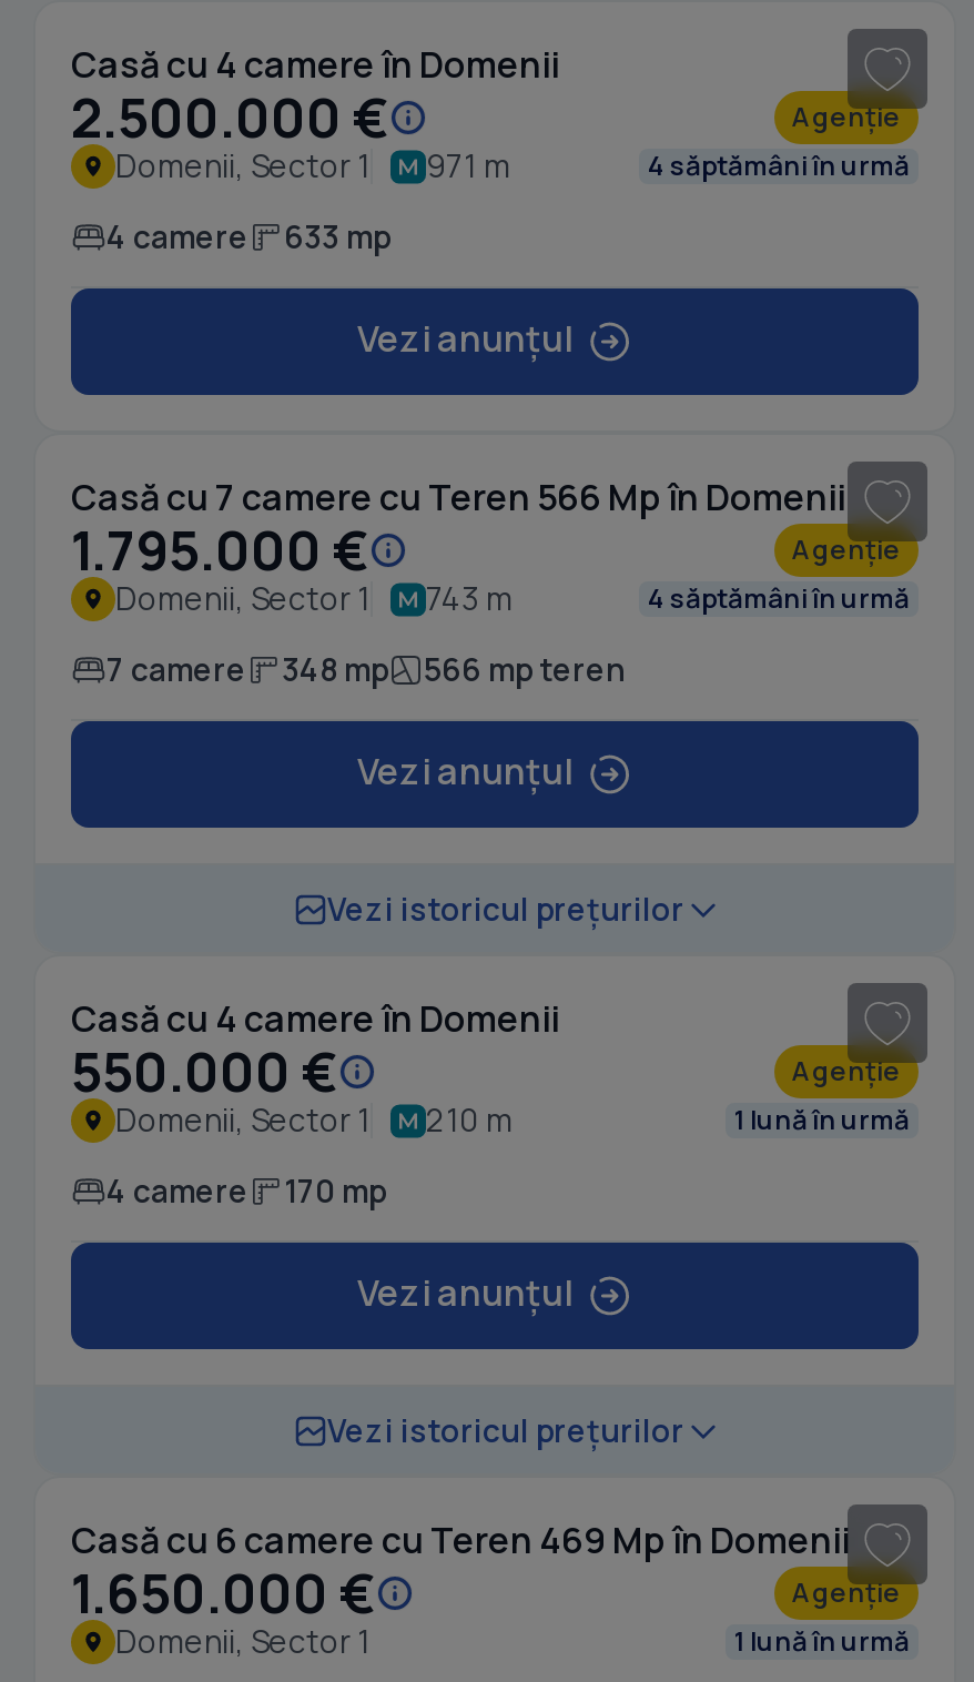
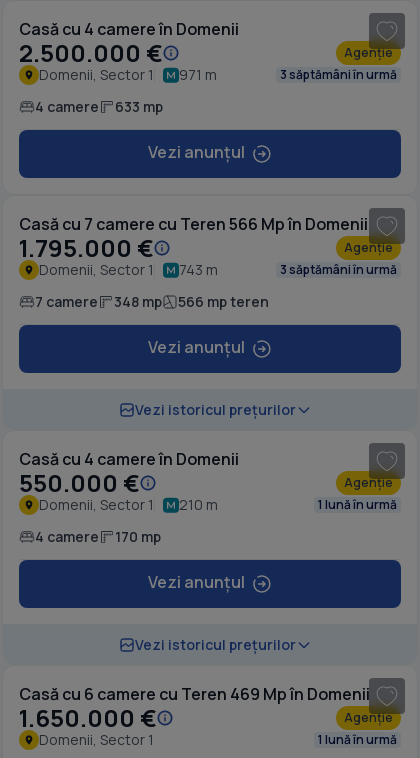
[648,146,910,184] 4 săptămâni în urmă -> [280,66,397,83] 3 săptămâni în urmă
[648,579,910,617] 4 săptămâni în urmă -> [280,261,397,278] 3 săptămâni în urmă

